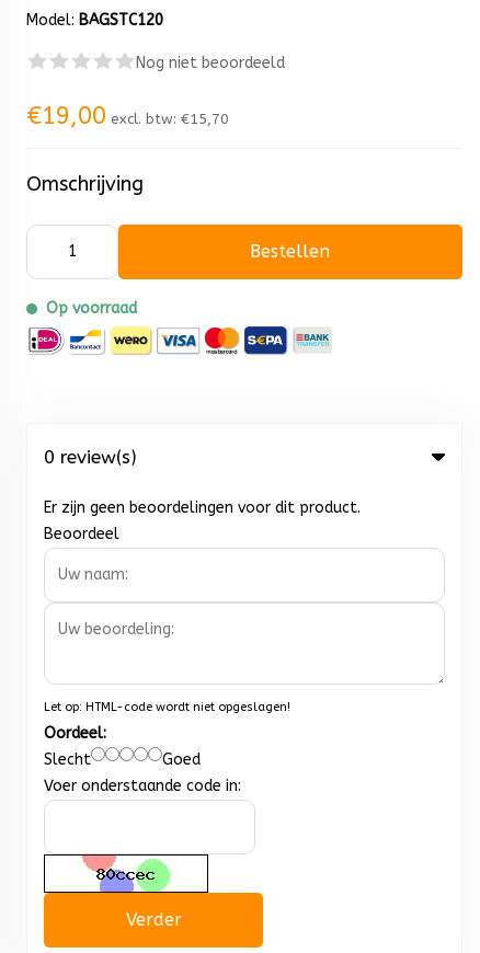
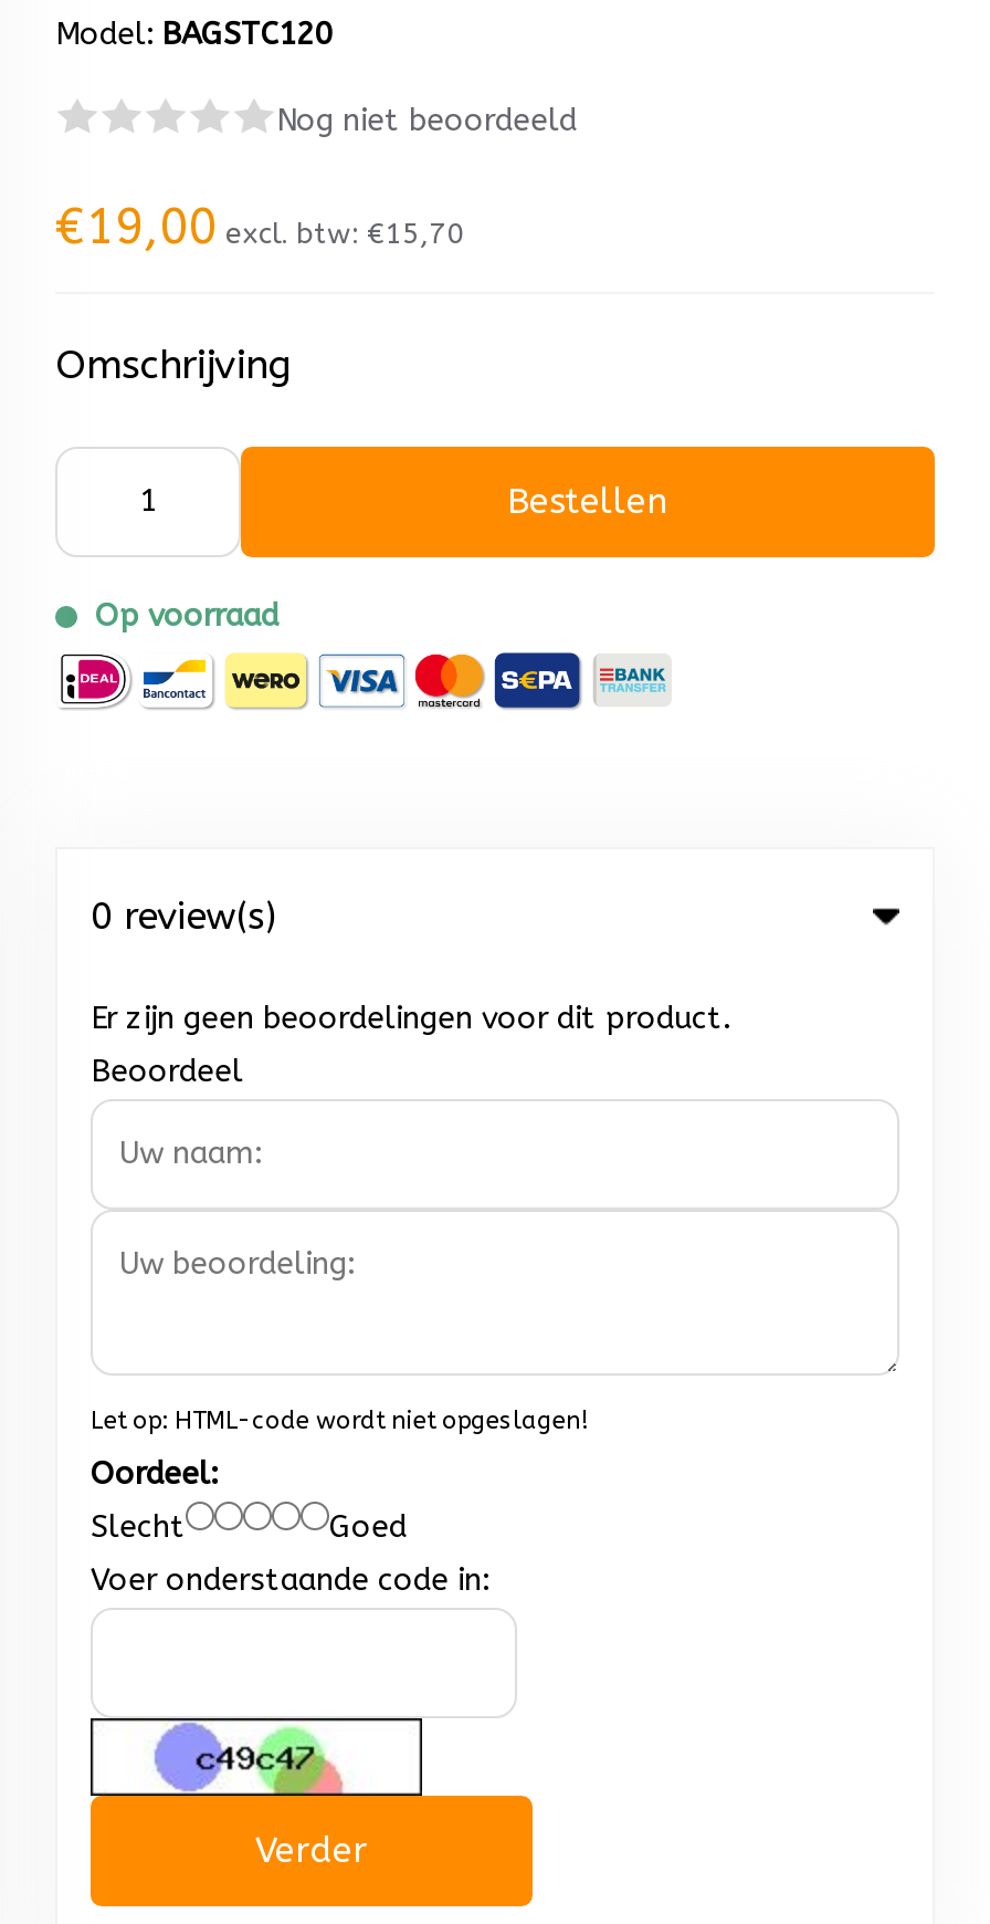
[76,854,171,893] [image] -> [152,1718,345,1796] [image]

